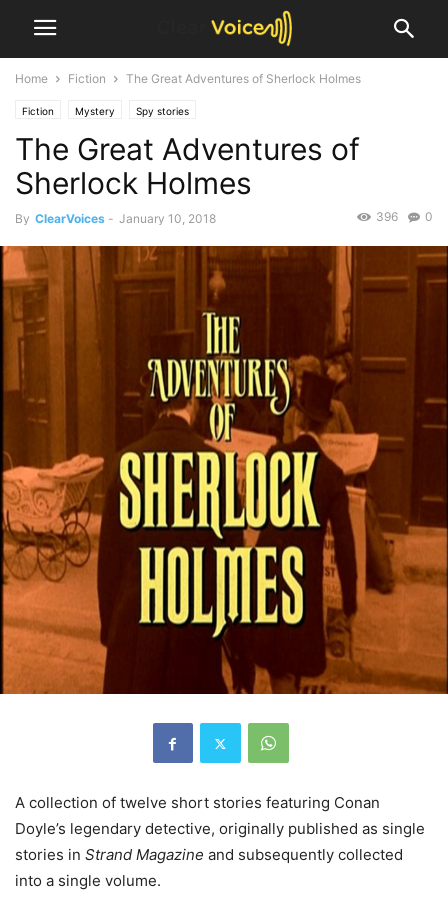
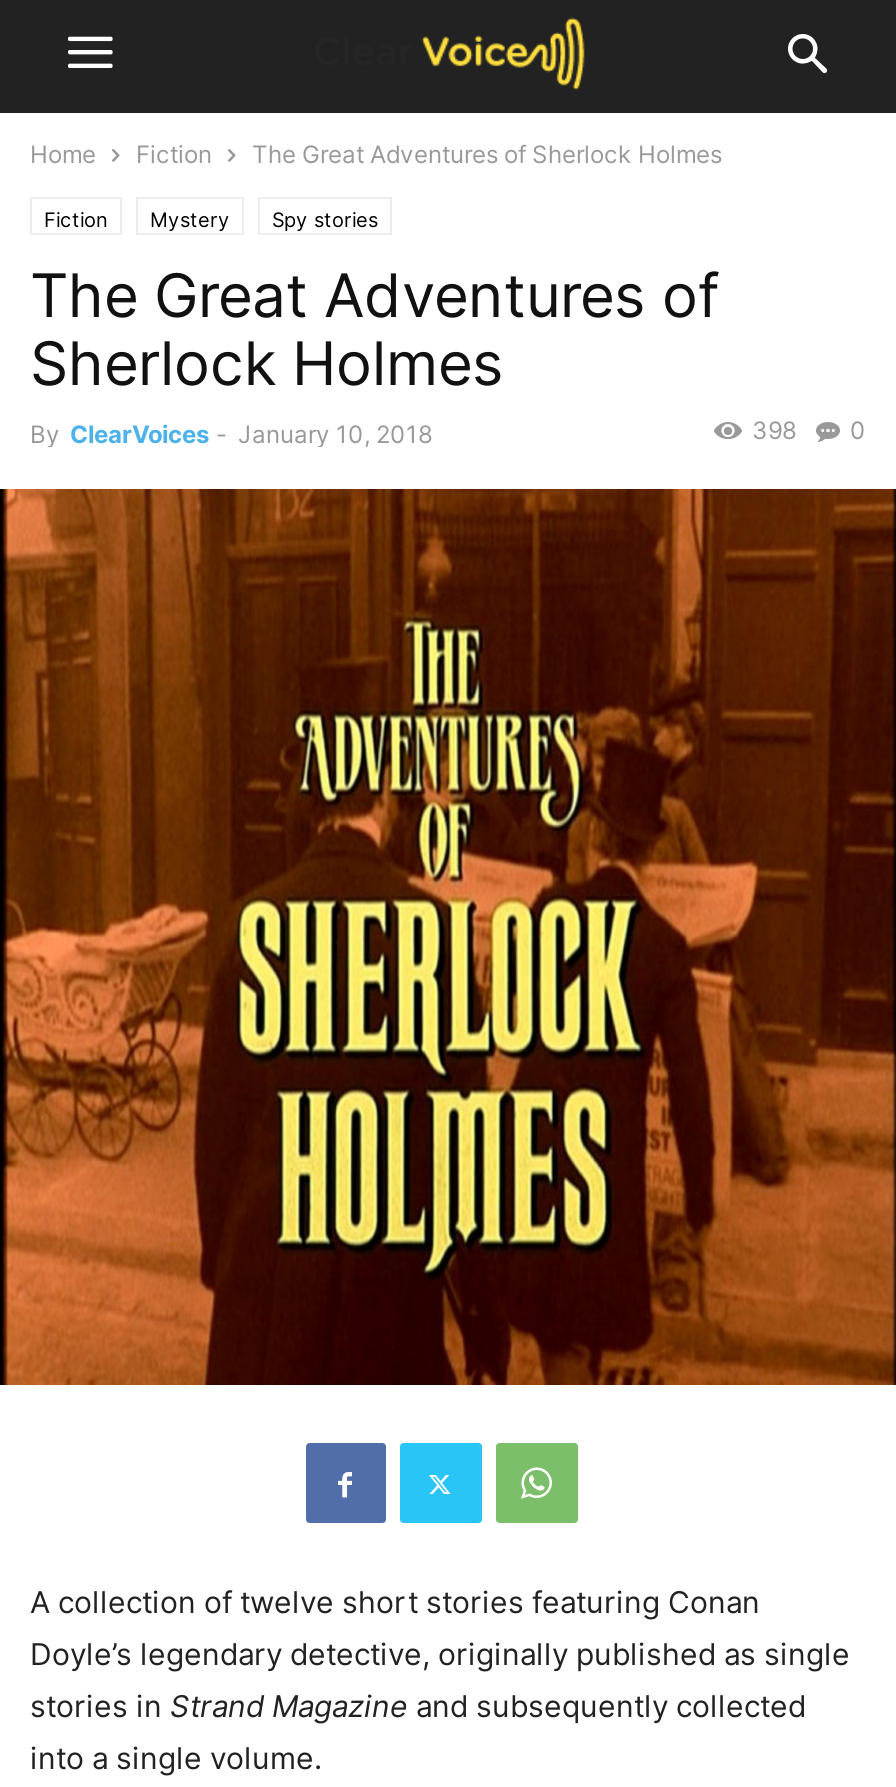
[376,209,433,224] 396 0 -> [752,415,866,445] 398 0

